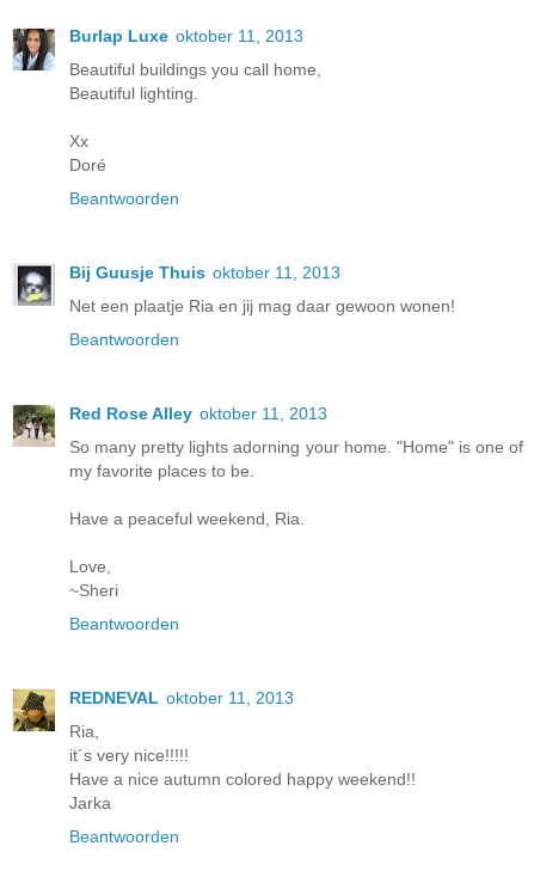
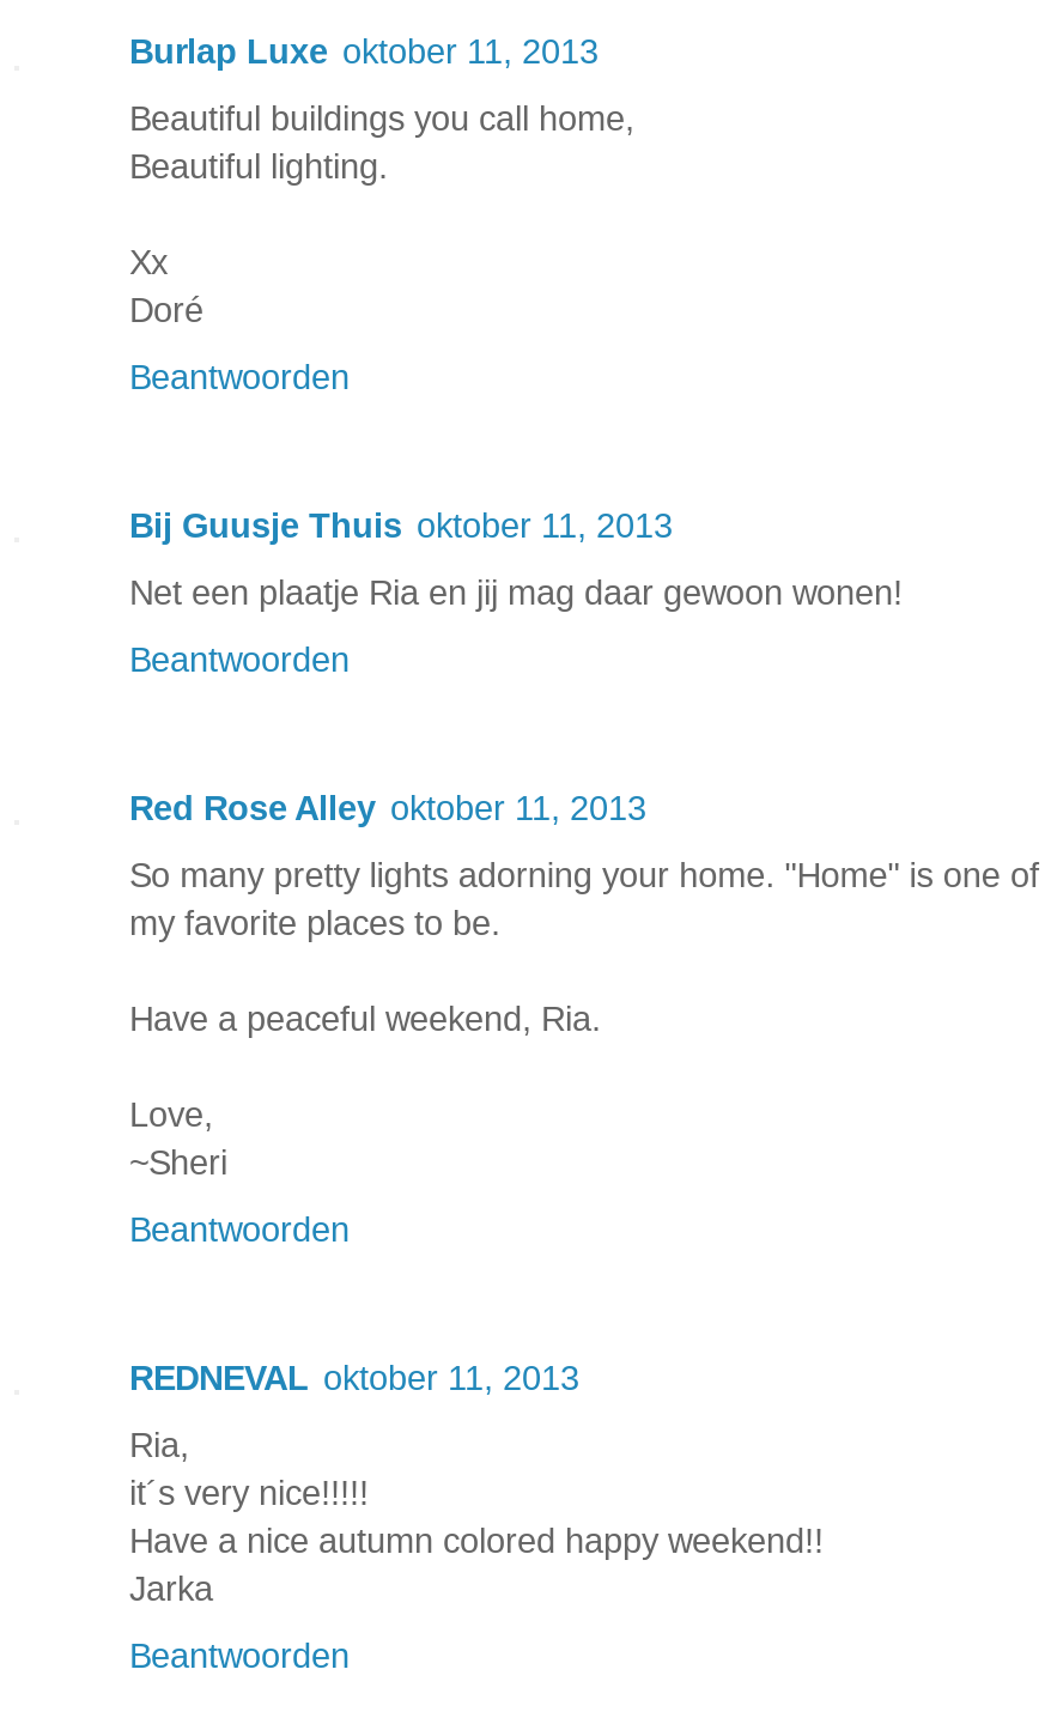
[12,27,56,72] [image] -> none
[13,264,55,307] [image] -> none
[12,404,56,448] [image] -> none
[12,688,56,732] [image] -> none

